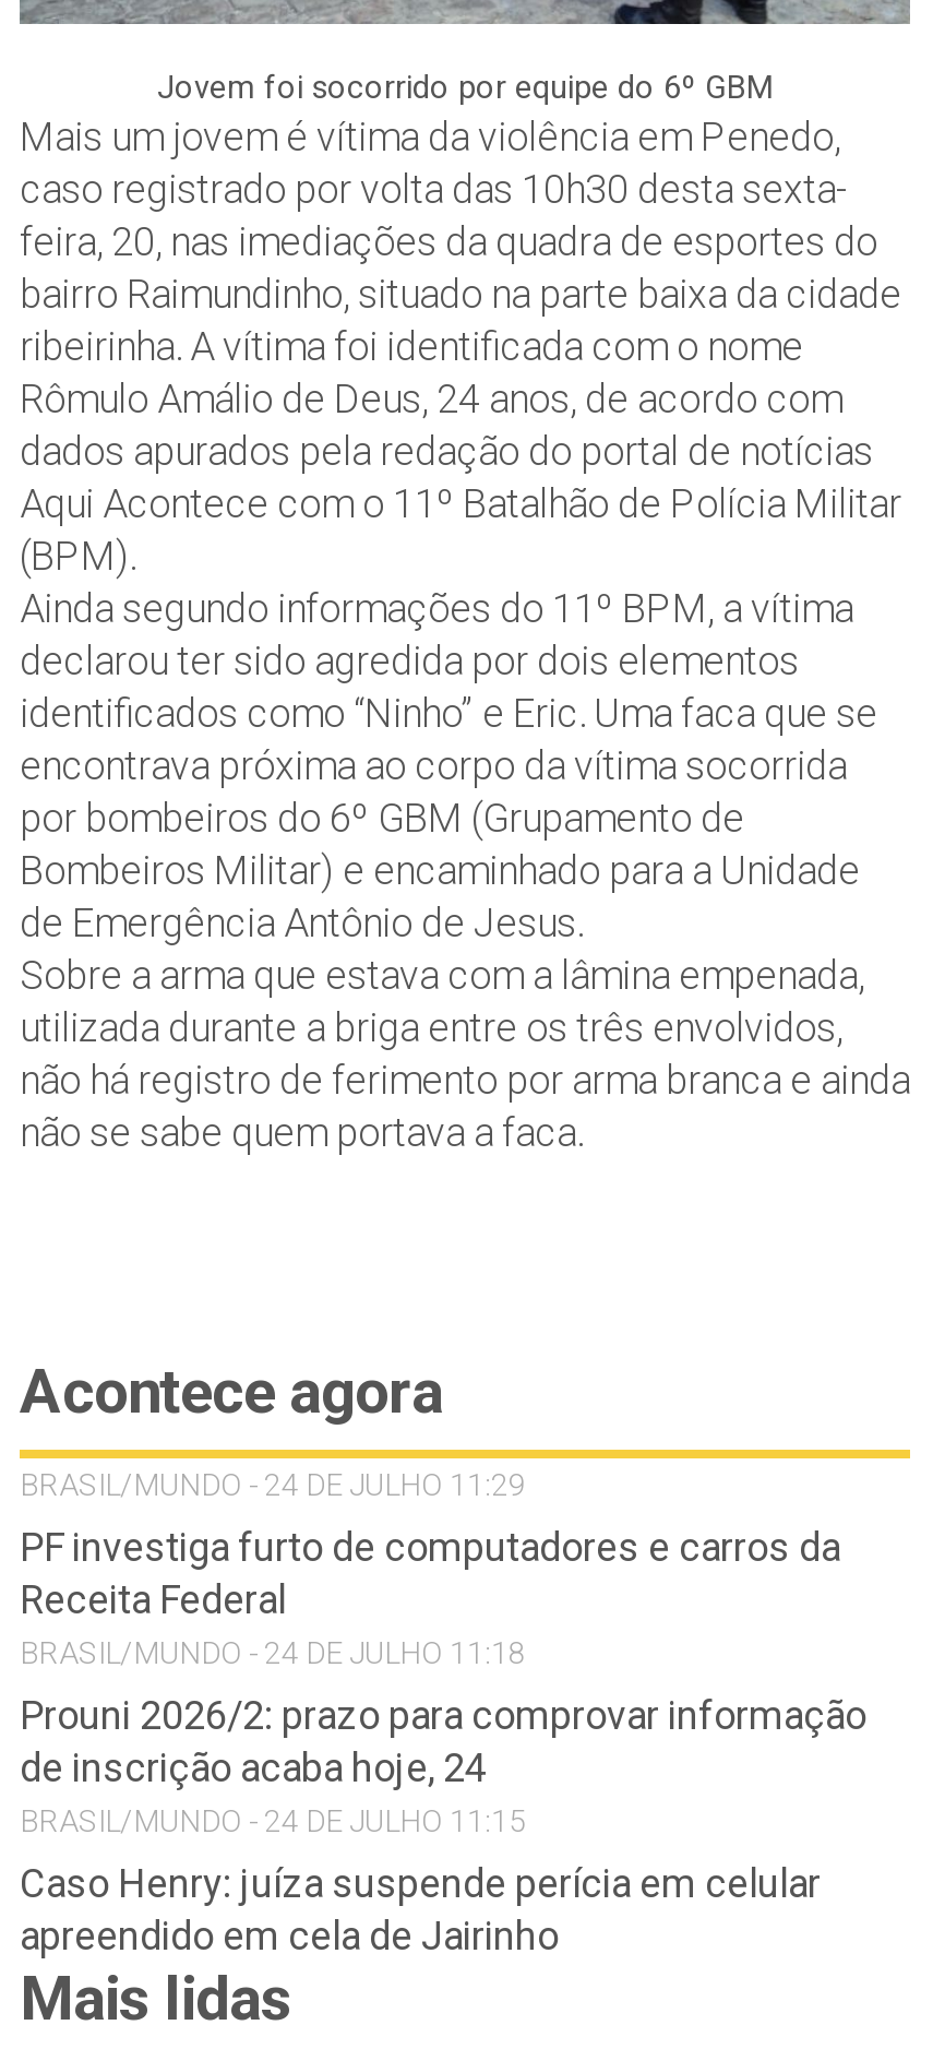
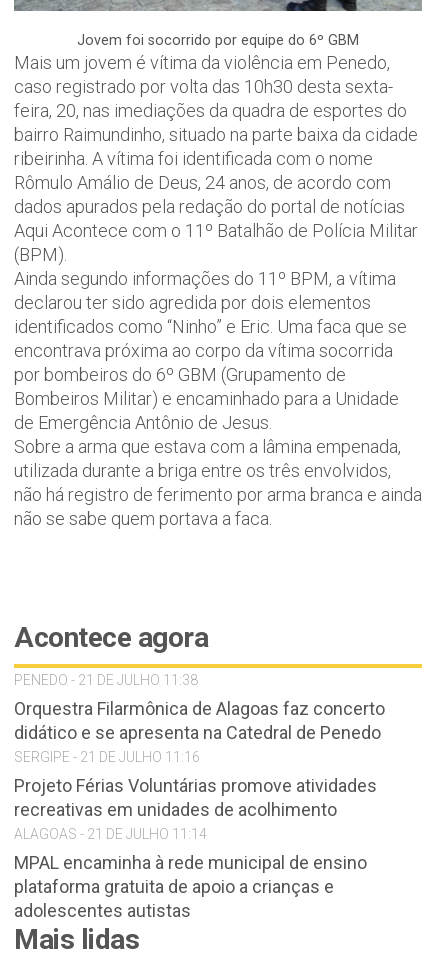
[20,1467,526,1502] BRASIL/MUNDO - 24 DE JULHO 11:29 -> [14,672,198,688] PENEDO - 21 DE JULHO 11:38
[20,1523,840,1670] PF investiga furto de computadores e carros da | Receita Federal | BRASIL/MUNDO - 24 DE JULHO 11:18 -> [14,698,385,765] Orquestra Filarmônica de Alagoas faz concerto | didático e se apresenta na Catedral de Penedo | SERGIPE - 21 DE JULHO 11:16
[20,1692,866,1838] Prouni 2026/2: prazo para comprovar informação | de inscrição acaba hoje, 24 | BRASIL/MUNDO - 24 DE JULHO 11:15 -> [14,775,377,842] Projeto Férias Voluntárias promove atividades | recreativas em unidades de acolhimento | ALAGOAS - 21 DE JULHO 11:14
[20,1860,821,1958] Caso Henry: juíza suspende perícia em celular | apreendido em cela de Jairinho -> [14,852,367,921] MPAL encaminha à rede municipal de ensino | plataforma gratuita de apoio a crianças e | adolescentes autistas

